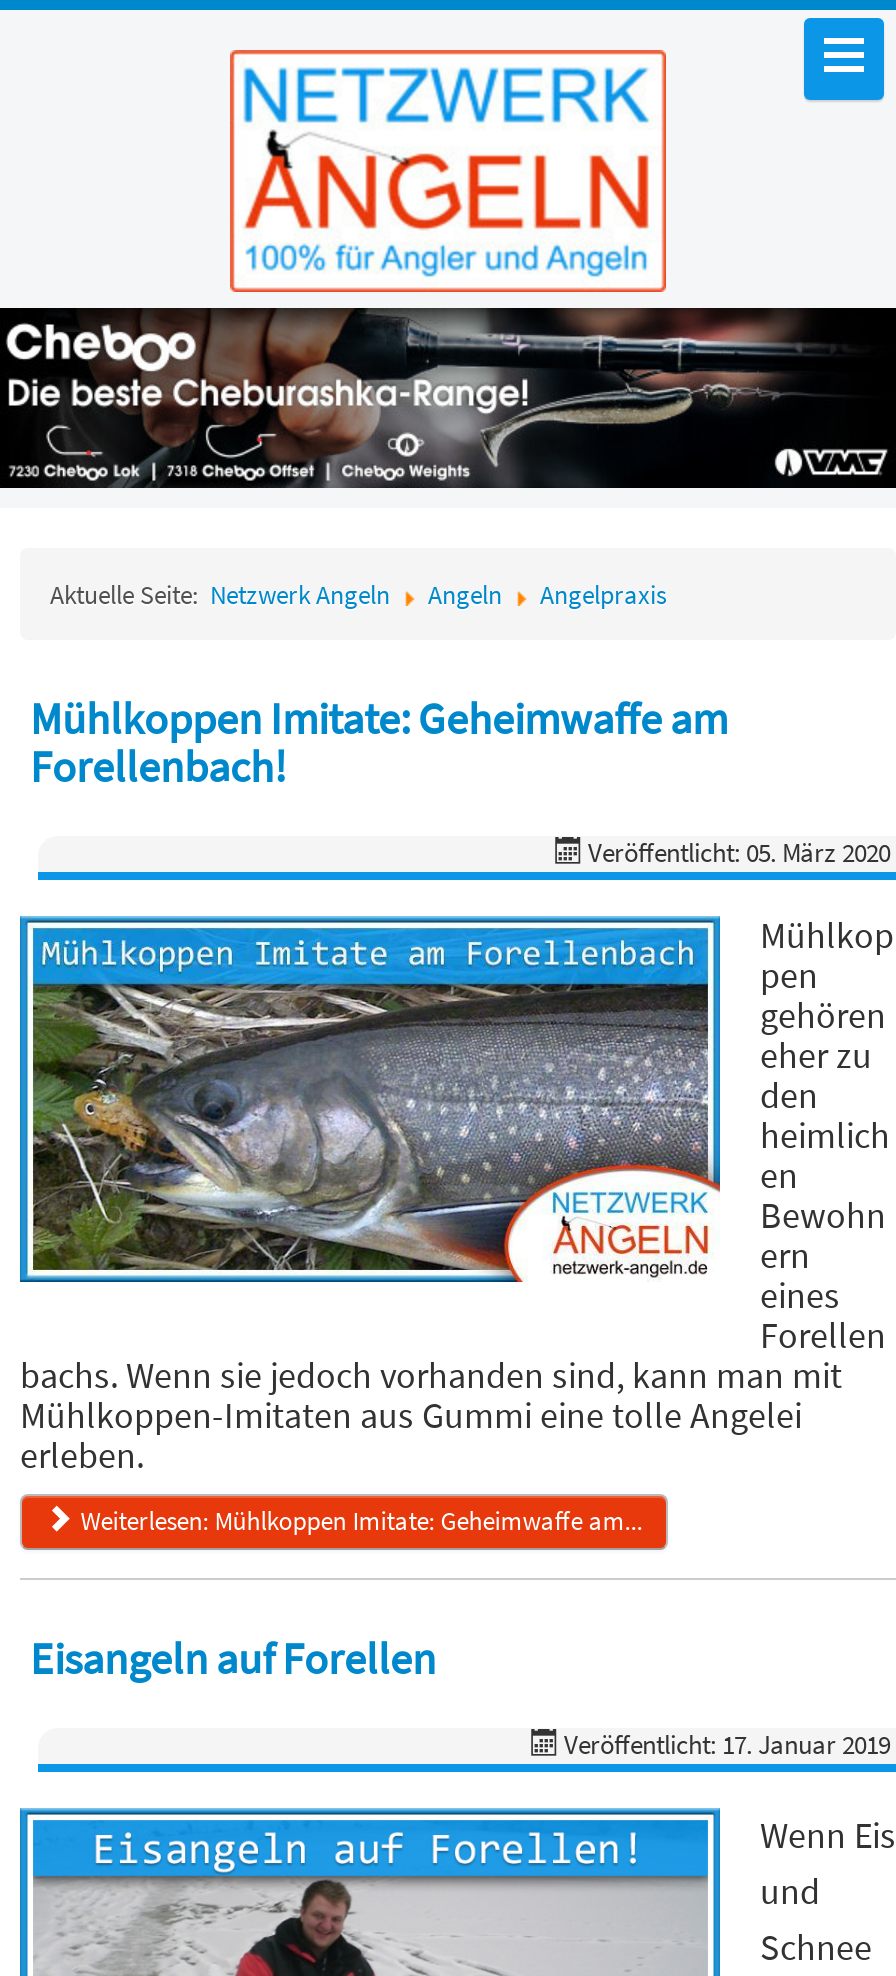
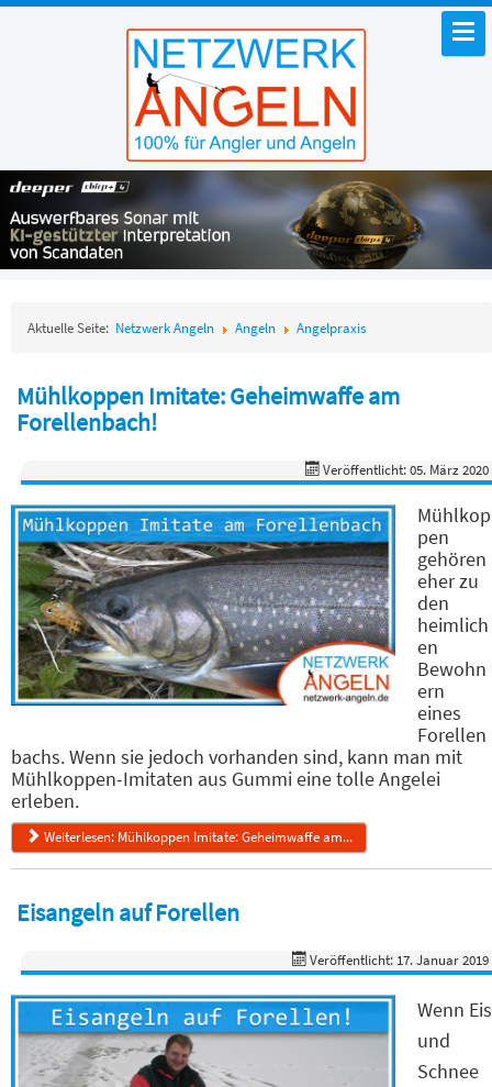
[6,308,890,488] [image] -> [3,170,489,269] [image]

